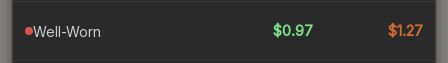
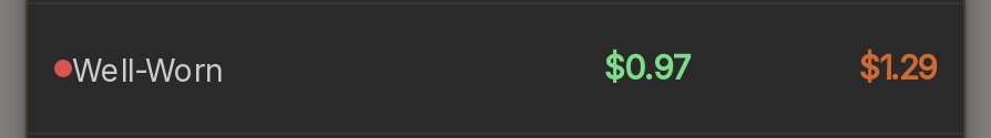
[388,21,423,40] $1.27 -> [859,47,937,89] $1.29

